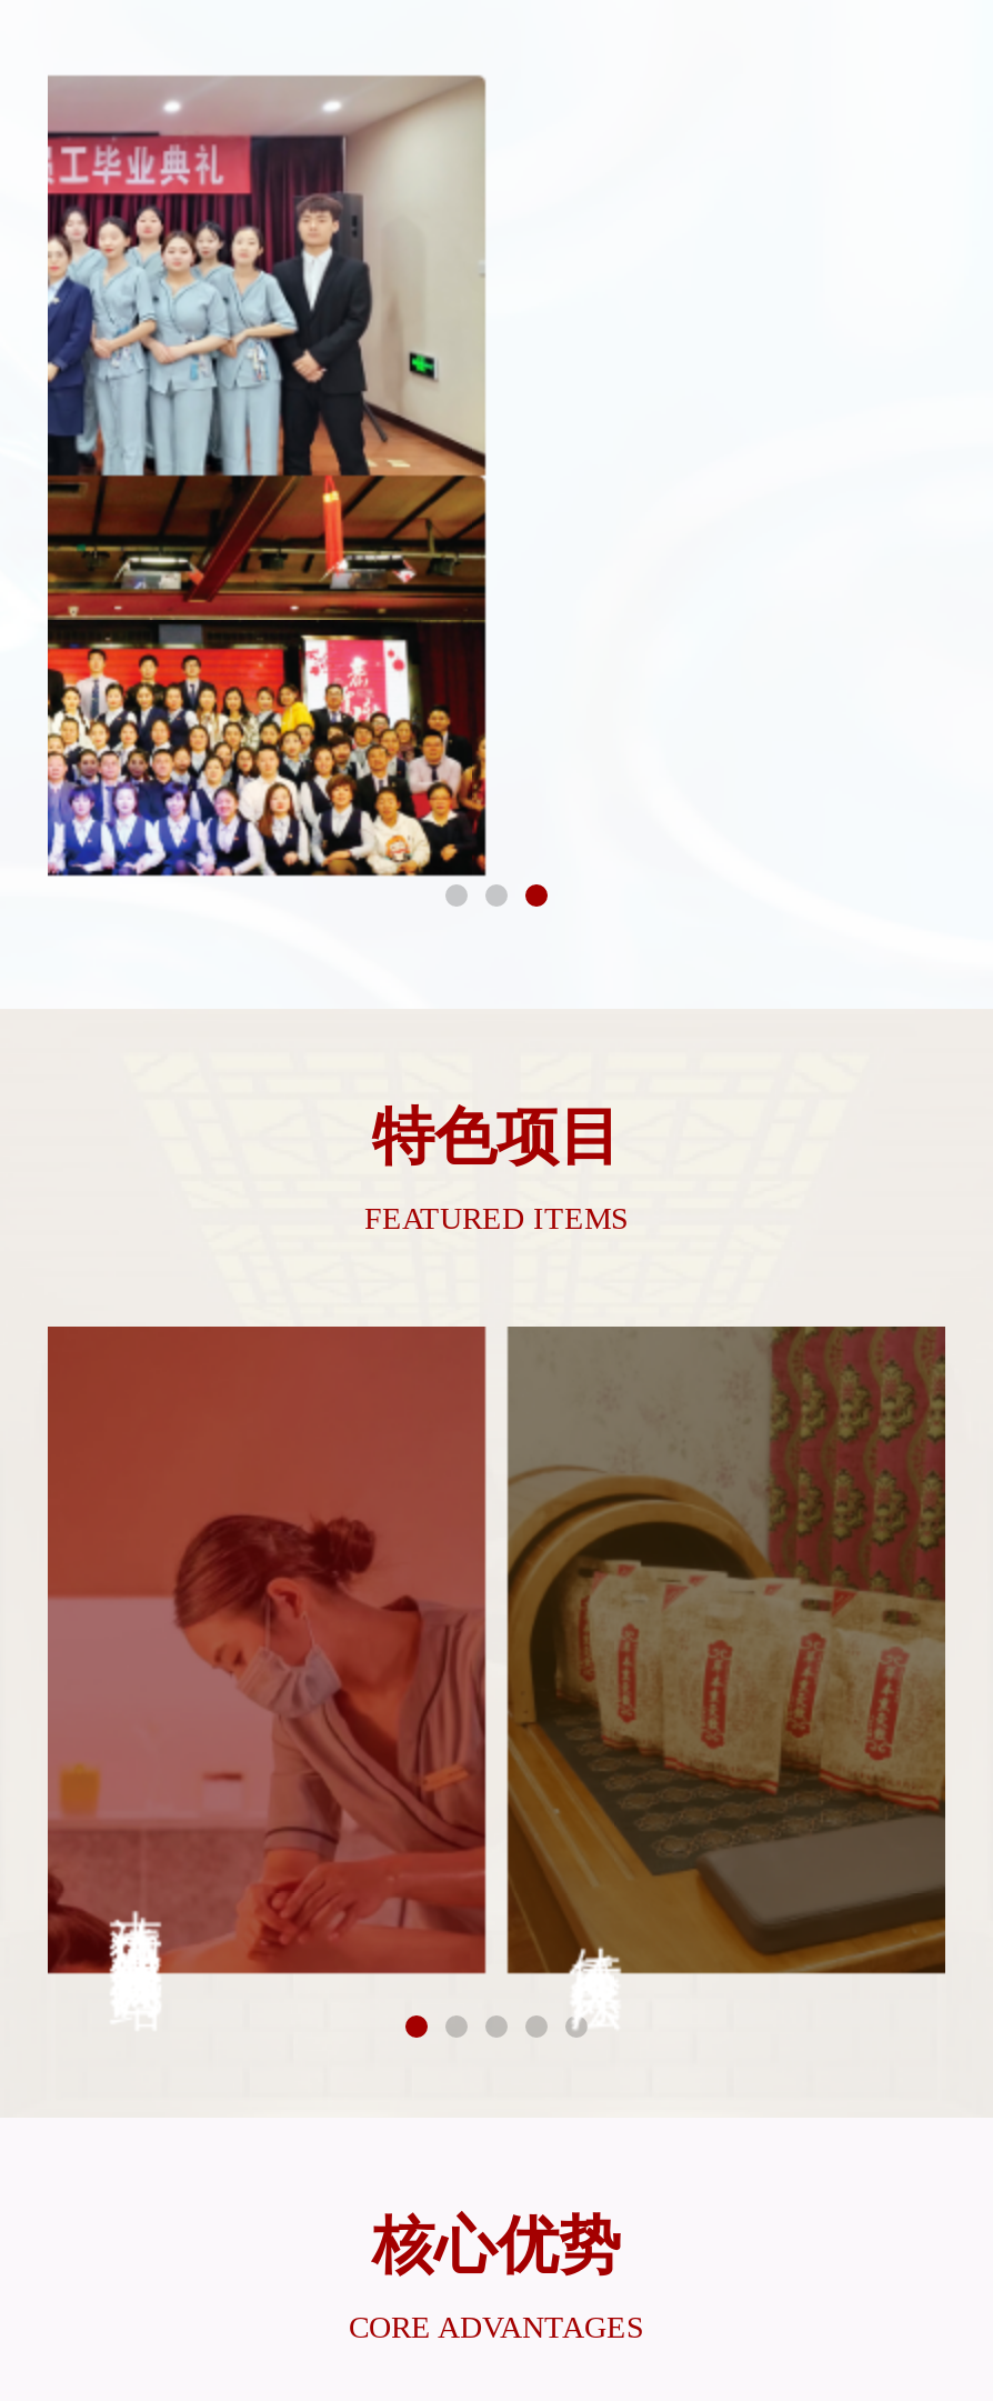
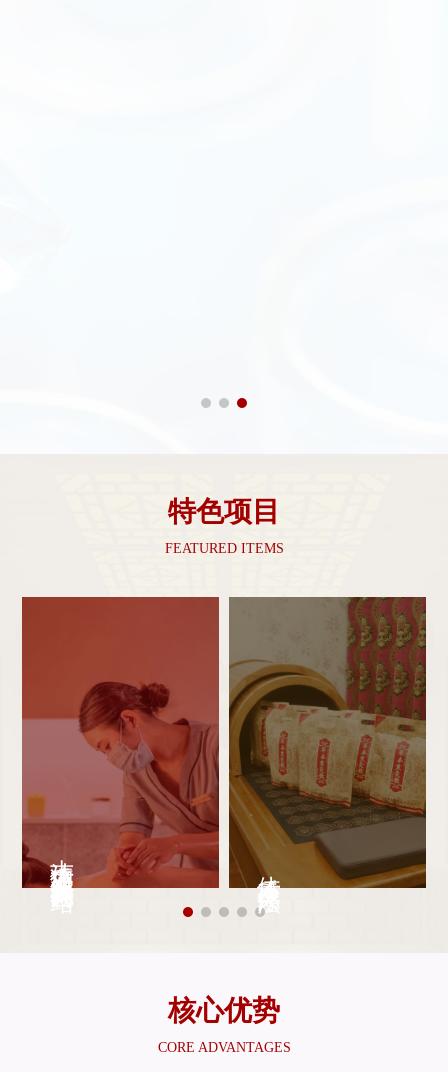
[46,73,488,878] [image] -> none

